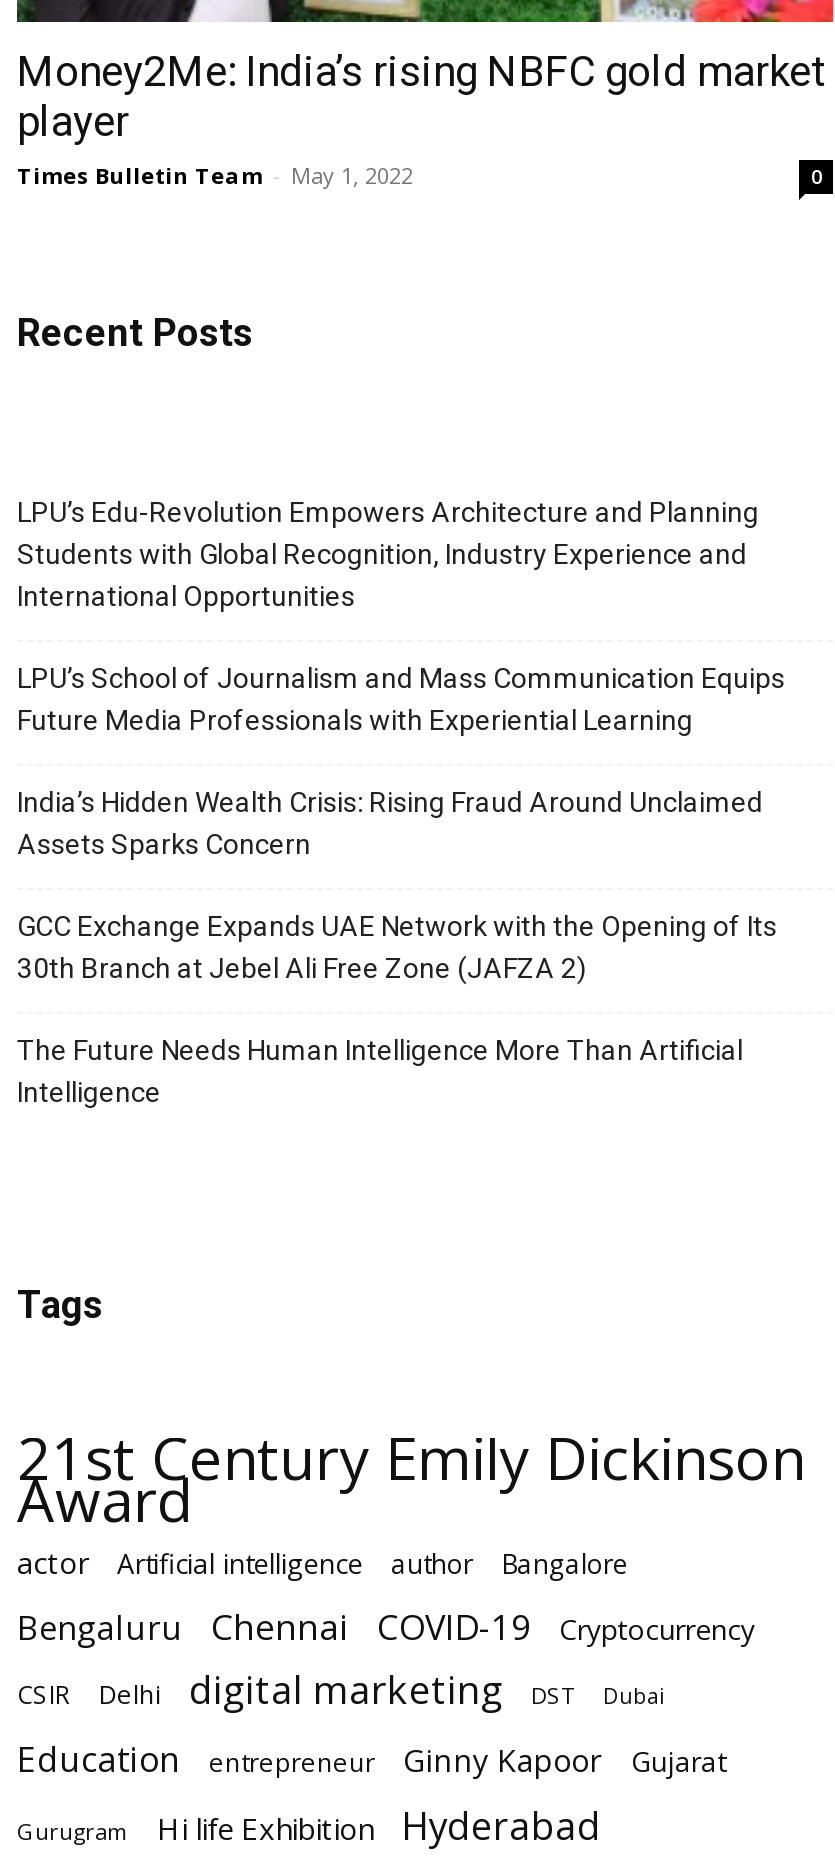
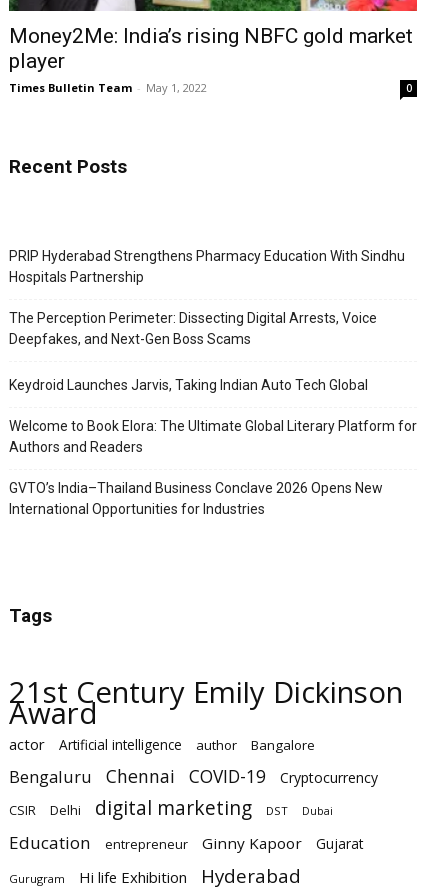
[17,497,759,613] LPU’s Edu-Revolution Empowers Architecture and Planning | Students with Global Recognition, Industry Experience and | International Opportunities -> [9,248,405,285] PRIP Hyderabad Strengthens Pharmacy Education With Sindhu | Hospitals Partnership
[17,663,785,737] LPU’s School of Journalism and Mass Communication Equips | Future Media Professionals with Experiential Learning -> [9,310,377,347] The Perception Perimeter: Dissecting Digital Arrests, Voice | Deepfakes, and Next-Gen Boss Scams
[17,787,763,861] India’s Hidden Wealth Crisis: Rising Fraud Around Unclaimed | Assets Sparks Concern -> [9,377,368,393] Keydroid Launches Jarvis, Taking Indian Auto Tech Global
[17,911,777,985] GCC Exchange Expands UAE Network with the Opening of Its | 30th Branch at Jebel Ali Free Zone (JAFZA 2) -> [9,418,417,455] Welcome to Book Elora: The Ultimate Global Literary Platform for | Authors and Readers
[17,1035,743,1109] The Future Needs Human Intelligence More Than Artificial | Intelligence -> [9,480,383,517] GVTO’s India–Thailand Business Conclave 2026 Opens New | International Opportunities for Industries

